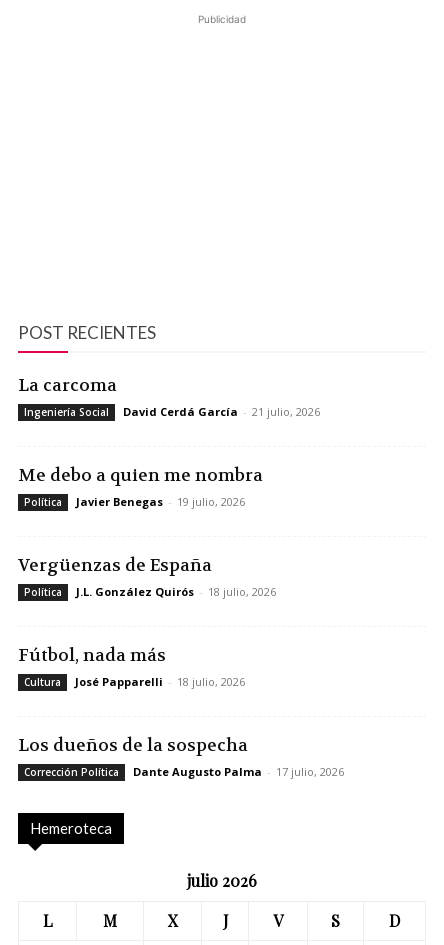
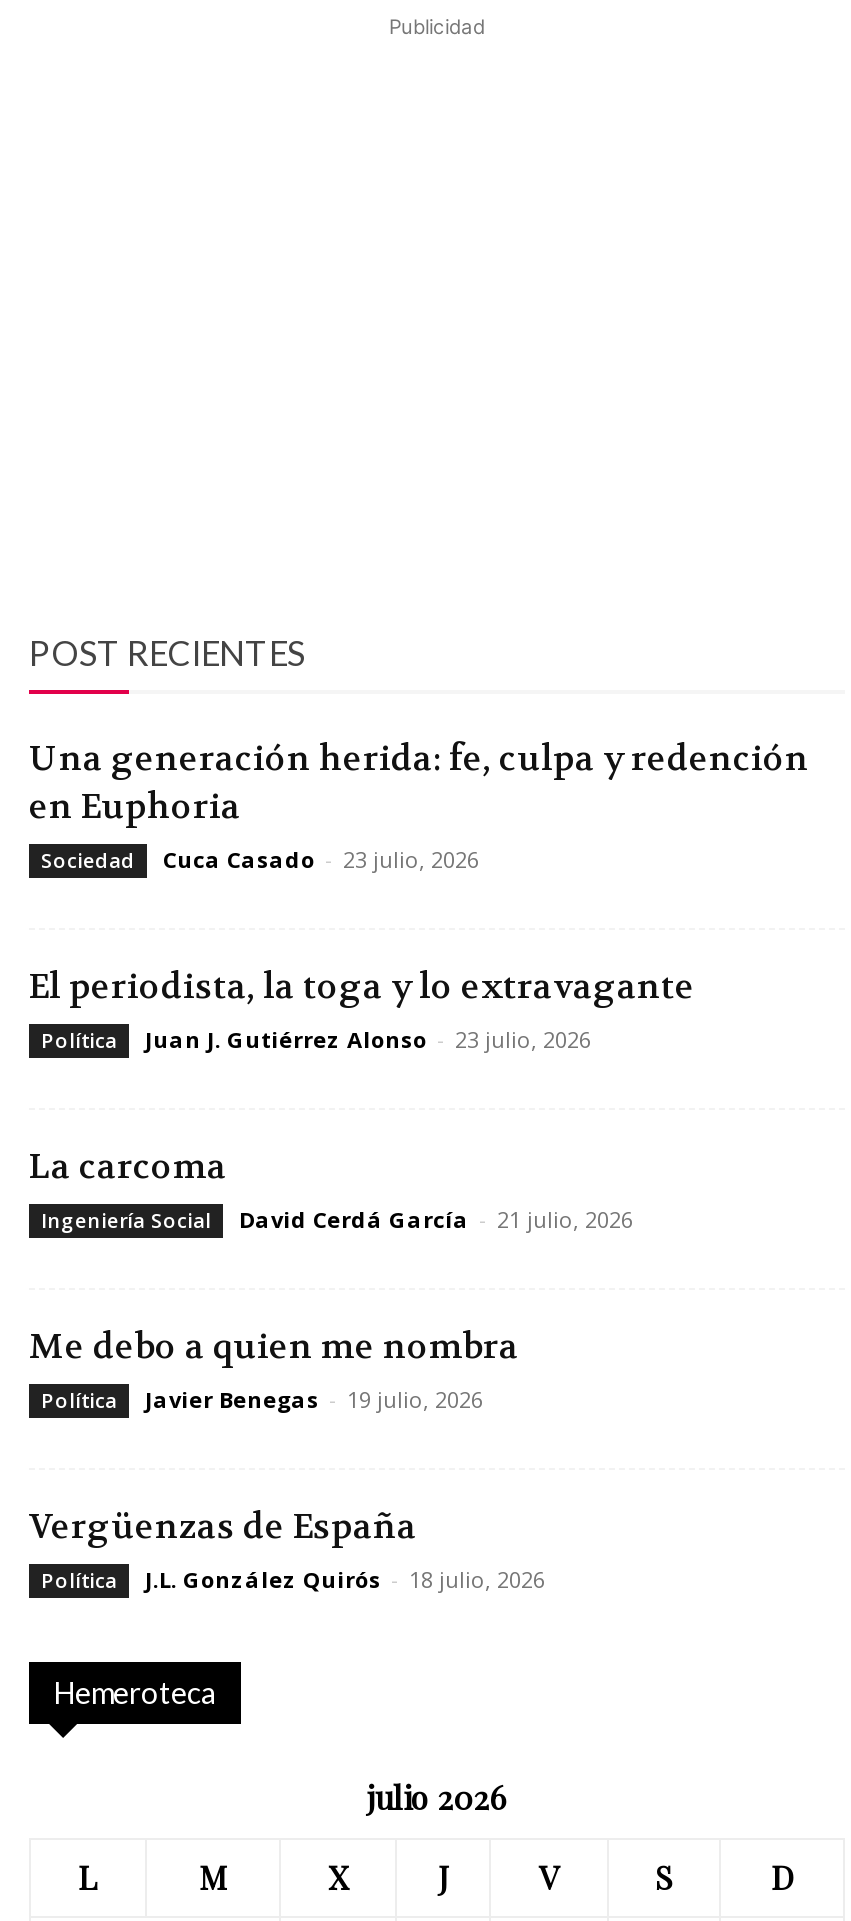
none -> [29,737,809,1055] Una generación herida: fe, culpa y redención | en Euphoria | Sociedad | Cuca Casado - 23 julio, 2026 | El periodista, la toga y lo extravagante | Política | Juan J. Gutiérrez Alonso - 23 julio, 2026
moved [18,374,320,599] -> [29,1145,633,1595]: La carcoma | Ingeniería Social | David Cerdá García - 21 julio, 2026 | ... | Política | J.L. González Quirós - 18 julio, 2026
[18,644,344,779] Fútbol, nada más | Cultura | José Papparelli - 18 julio, 2026 | Los dueños de la sospecha | Corrección Política | Dante Augusto Palma - 17 julio, 2026 -> none

